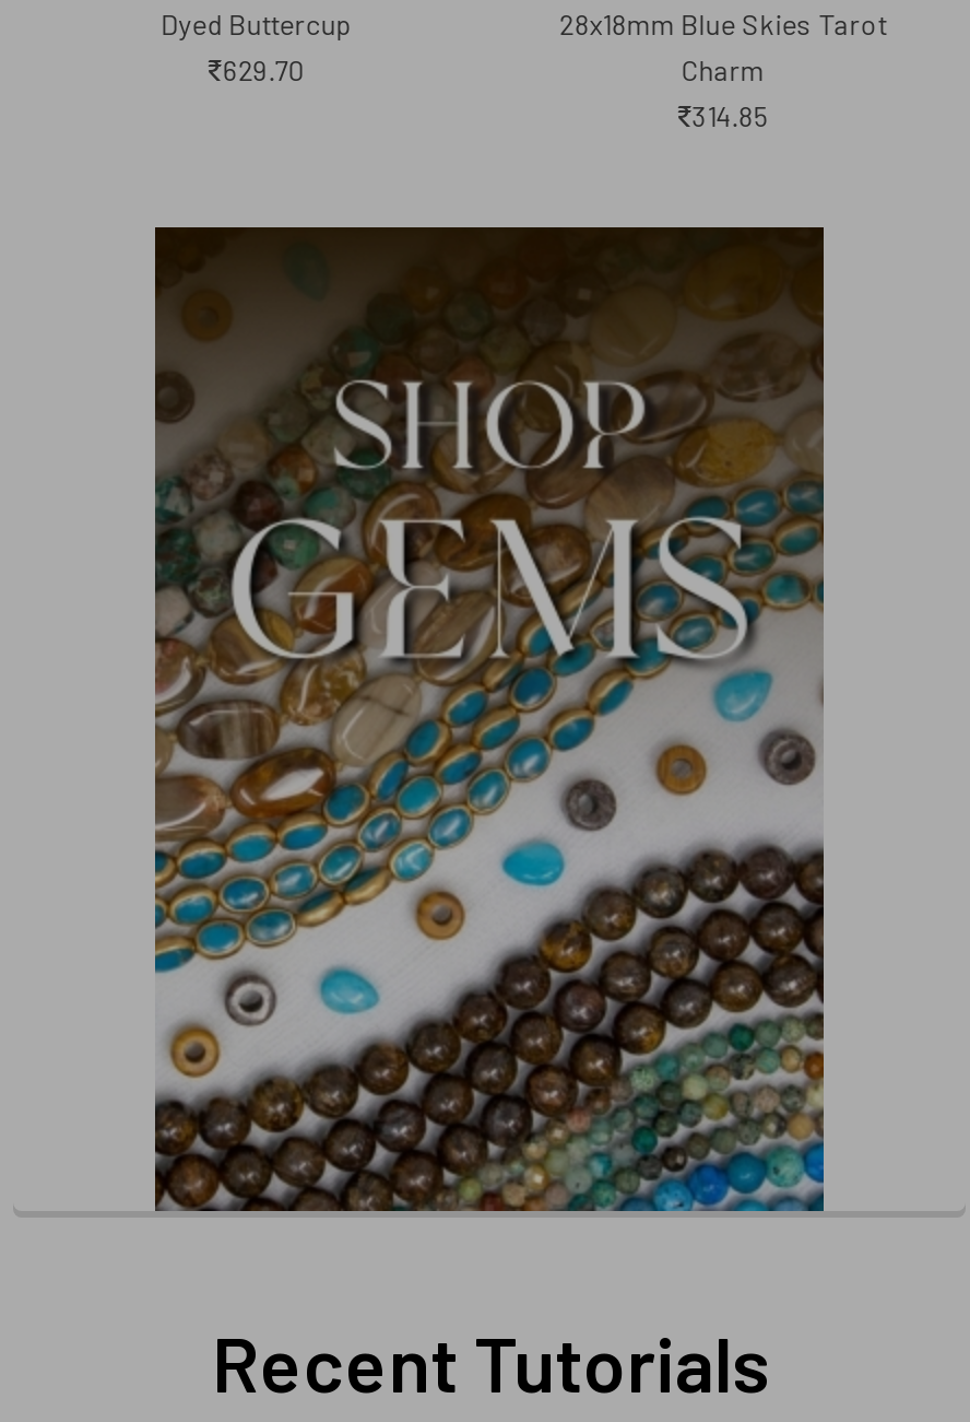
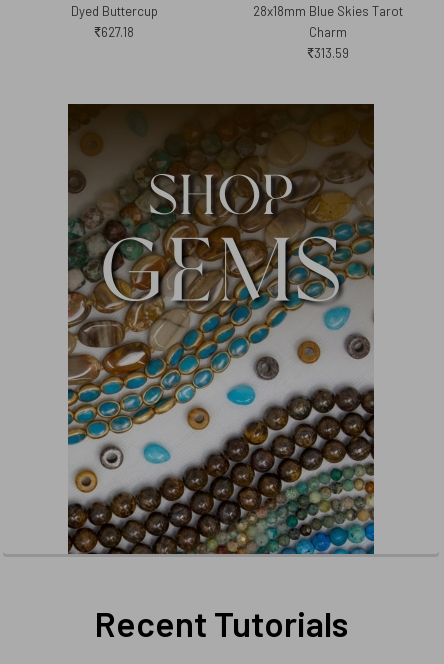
[207,52,305,87] ₹629.70 -> [94,24,134,40] ₹627.18
[677,98,769,133] ₹314.85 -> [307,45,349,61] ₹313.59

